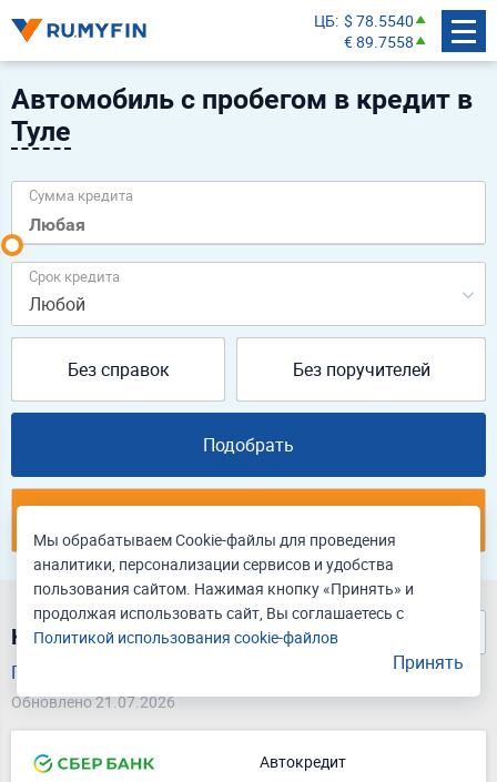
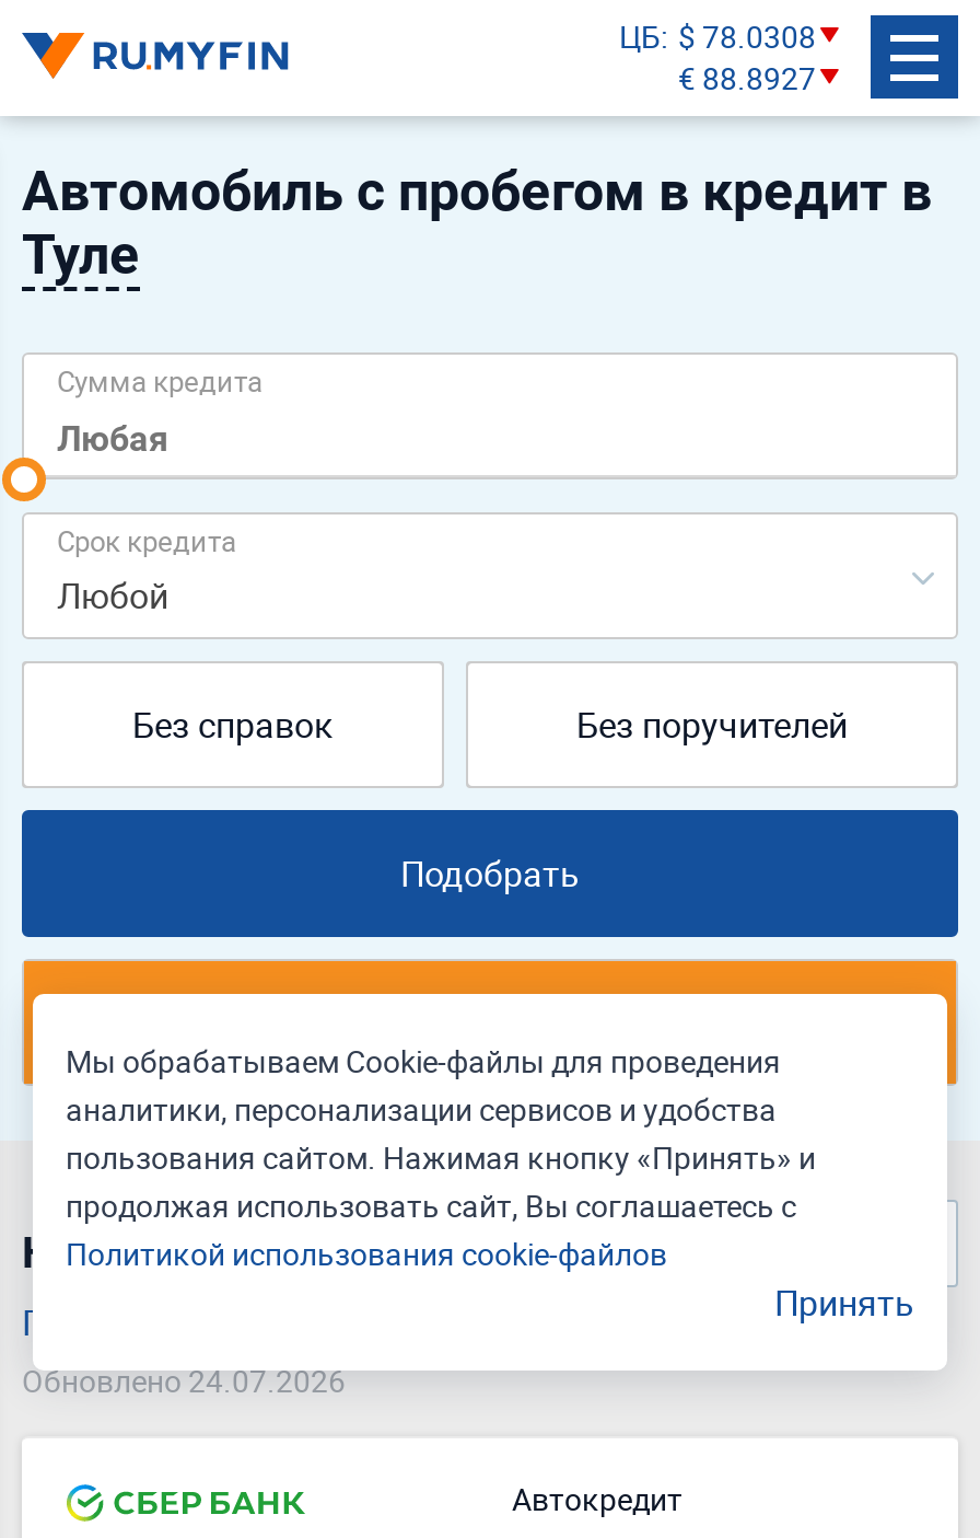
[314,9,414,31] ЦБ $ 78.5540 -> [619,14,816,56] ЦБ $ 78.0308
[344,31,414,52] € 89.7558 -> [678,56,816,97] € 88.8927
[11,691,175,712] Обновлено 21.07.2026 -> [22,1360,346,1401] Обновлено 24.07.2026

